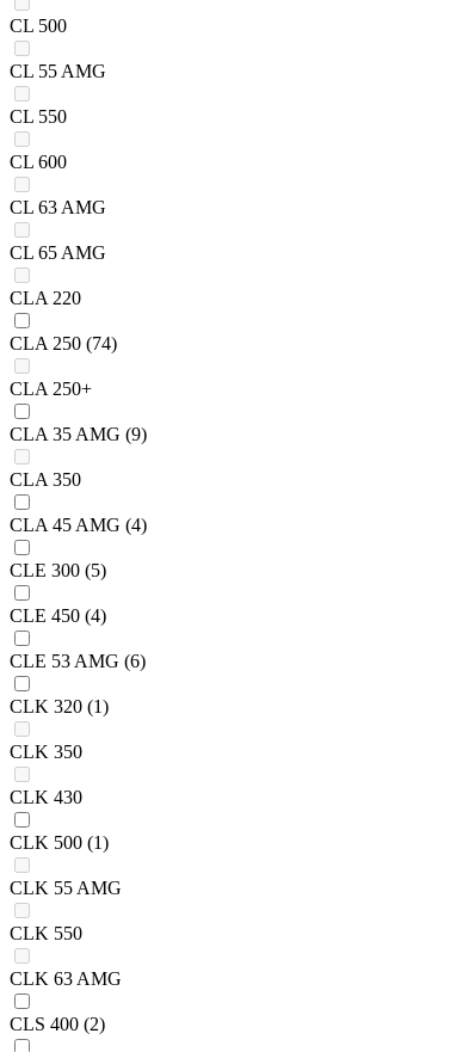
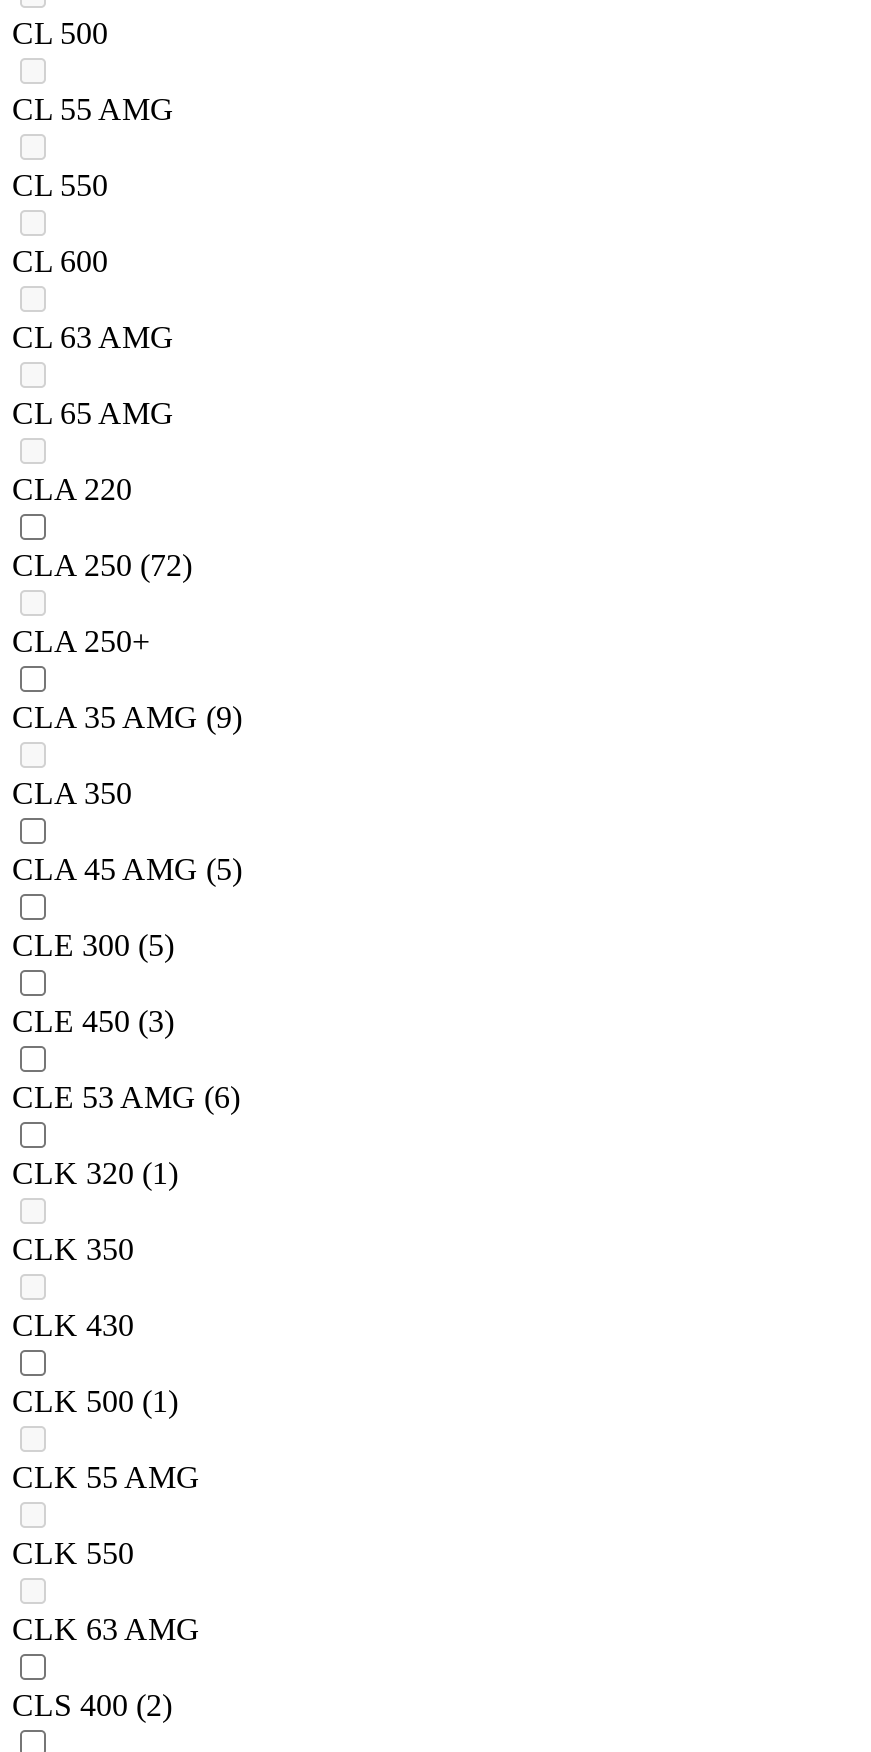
[10,334,117,354] CLA 250 (74) -> [12,549,192,583] CLA 250 (72)
[10,515,147,535] CLA 45 AMG (4) -> [12,853,242,887] CLA 45 AMG (5)
[10,606,106,626] CLE 450 (4) -> [12,1005,174,1039] CLE 450 (3)

